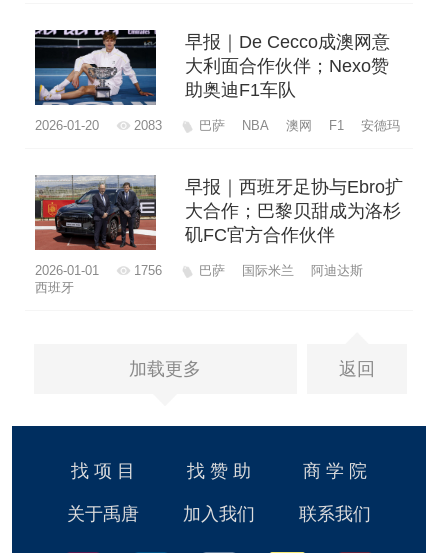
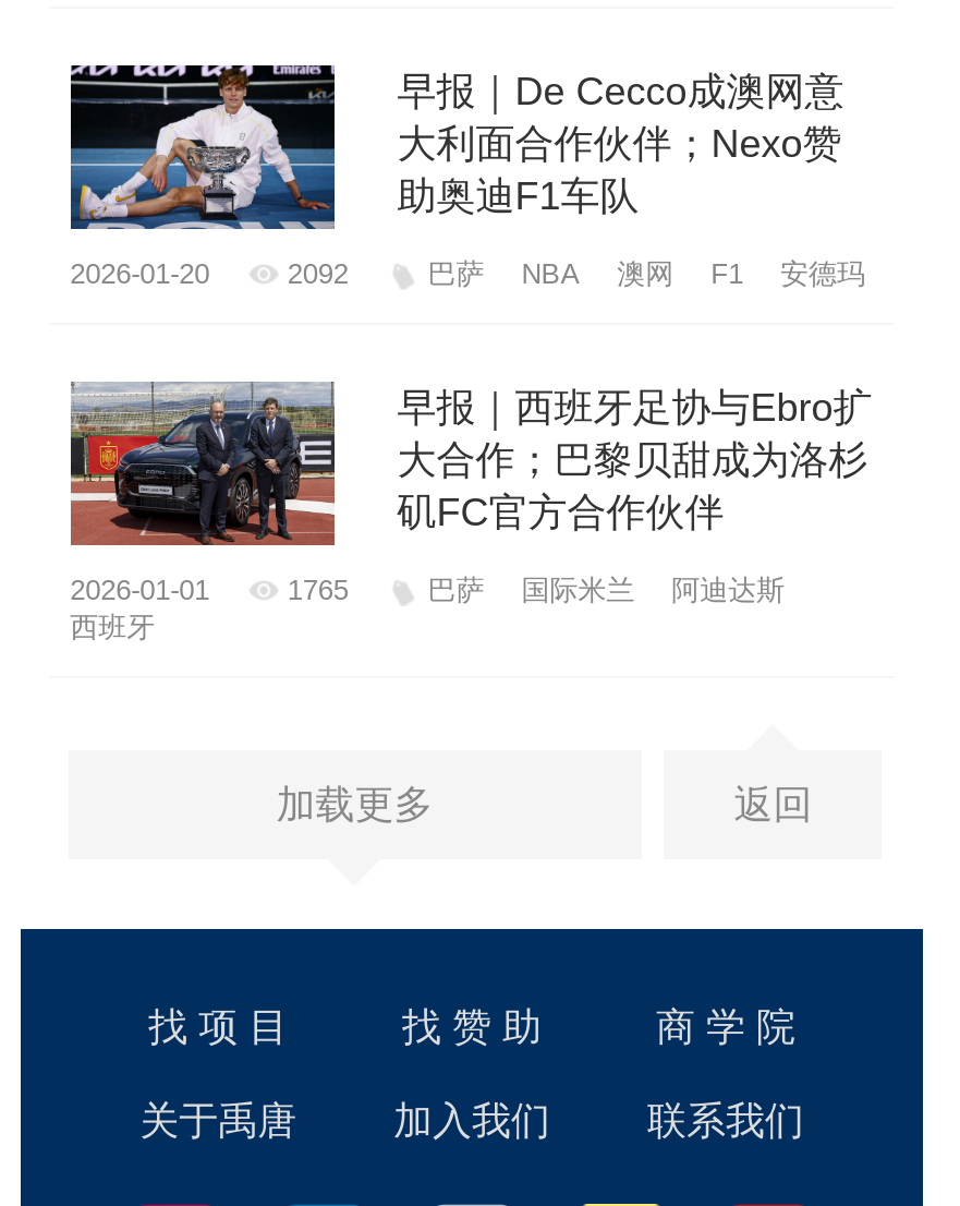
[134,118,162,133] 2083 -> [287,257,348,290] 2092
[134,263,162,278] 1756 -> [287,574,348,606] 1765

